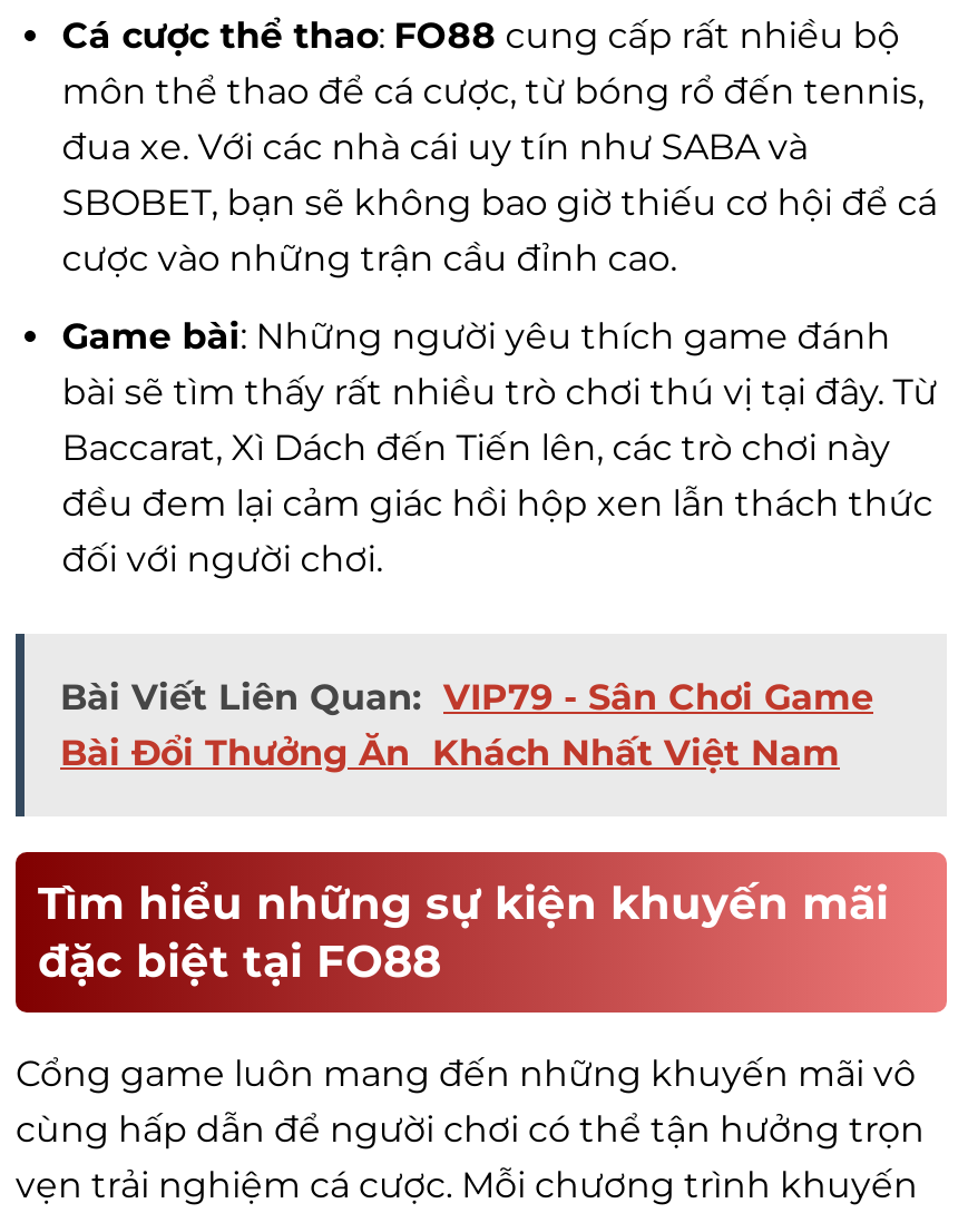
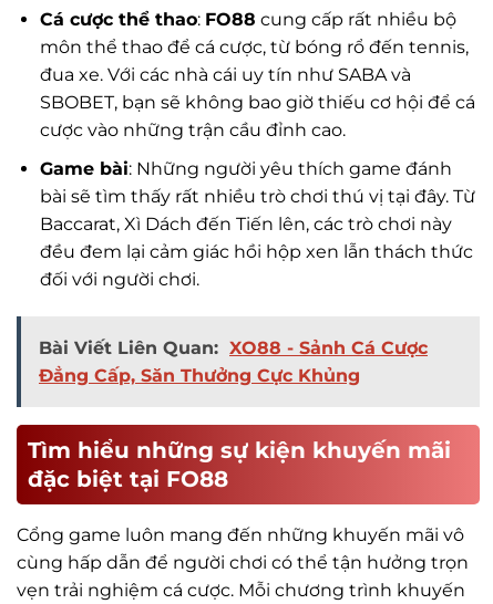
[60,675,873,773] Bài Viết Liên Quan: VIP79 - Sân Chơi Game | Bài Đổi Thưởng Ăn Khách Nhất Việt Nam -> [39,337,428,386] Bài Viết Liên Quan: XO88 - Sảnh Cá Cược | Đẳng Cấp, Săn Thưởng Cực Khủng

